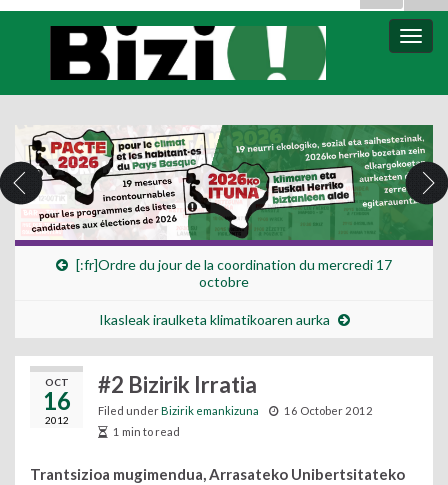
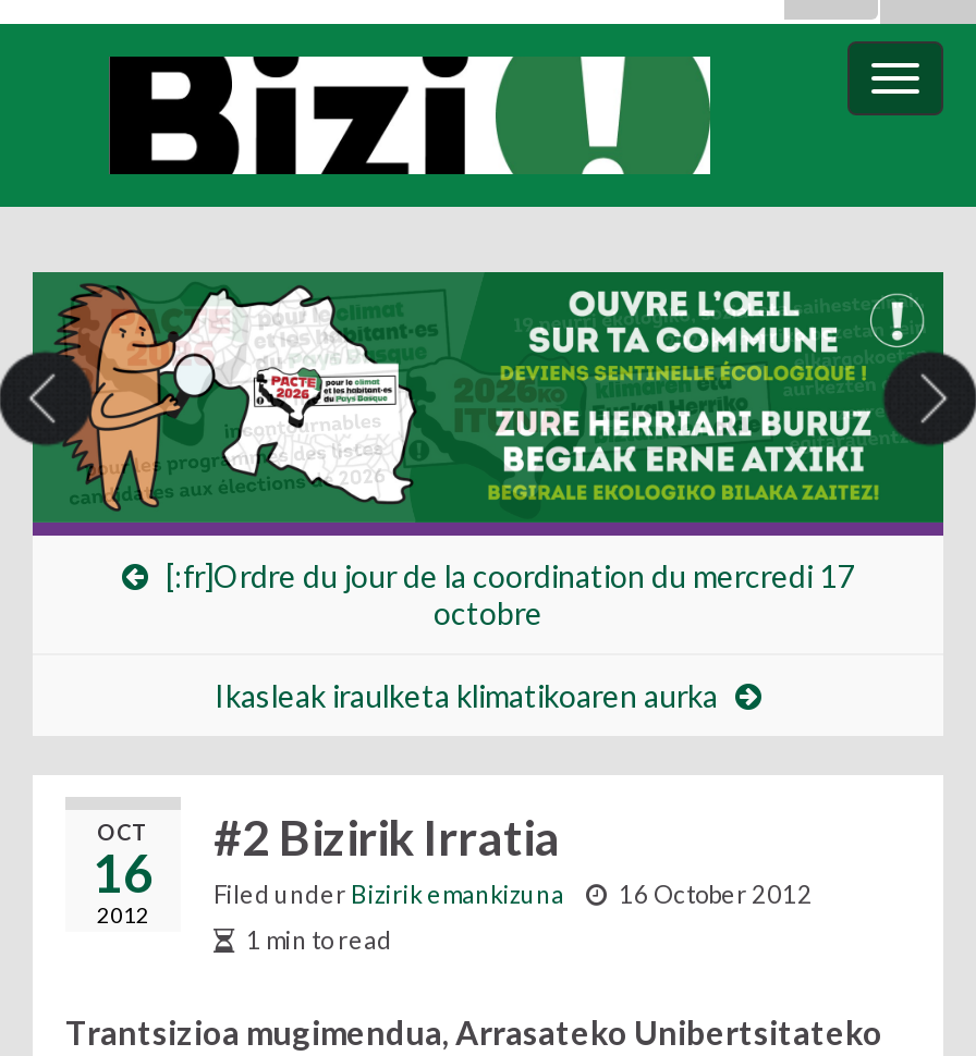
[15,125,433,241] [image] -> [30,270,941,523] [image]

